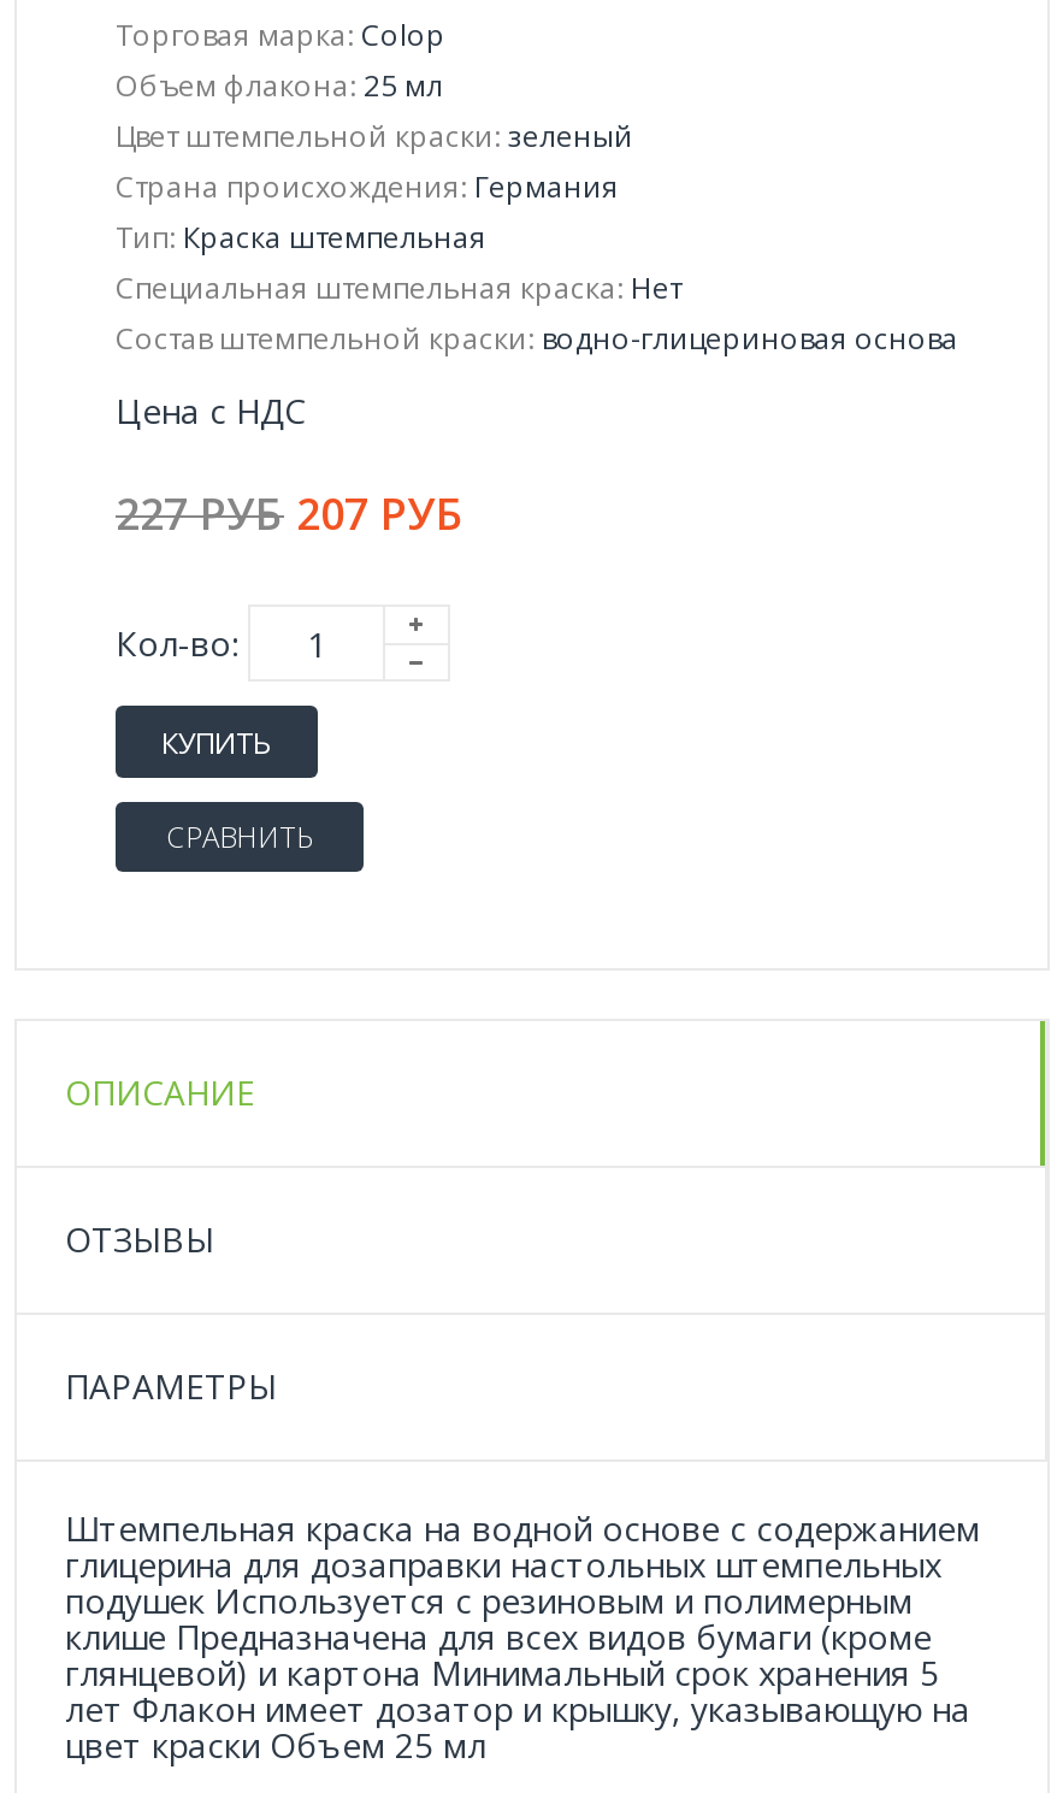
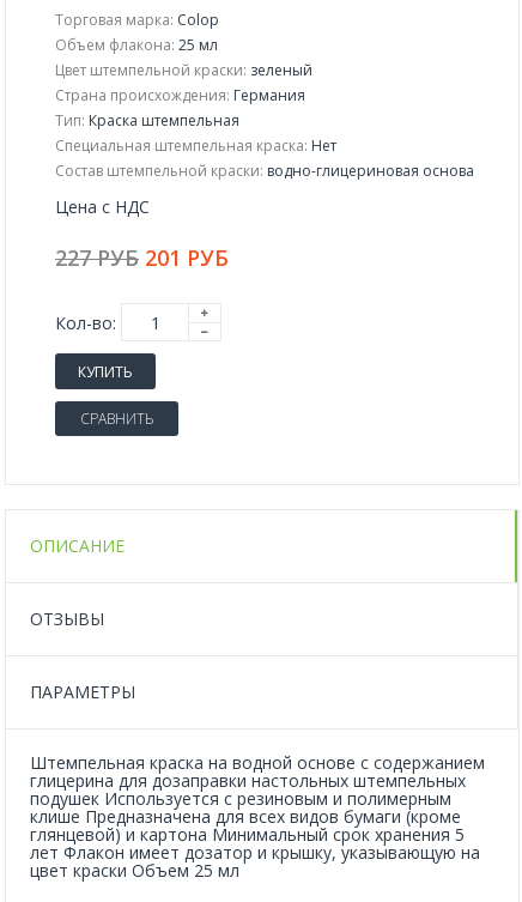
[116,484,465,542] 227 РУБ 207 РУБ -> [55,243,229,272] 227 РУБ 201 РУБ

